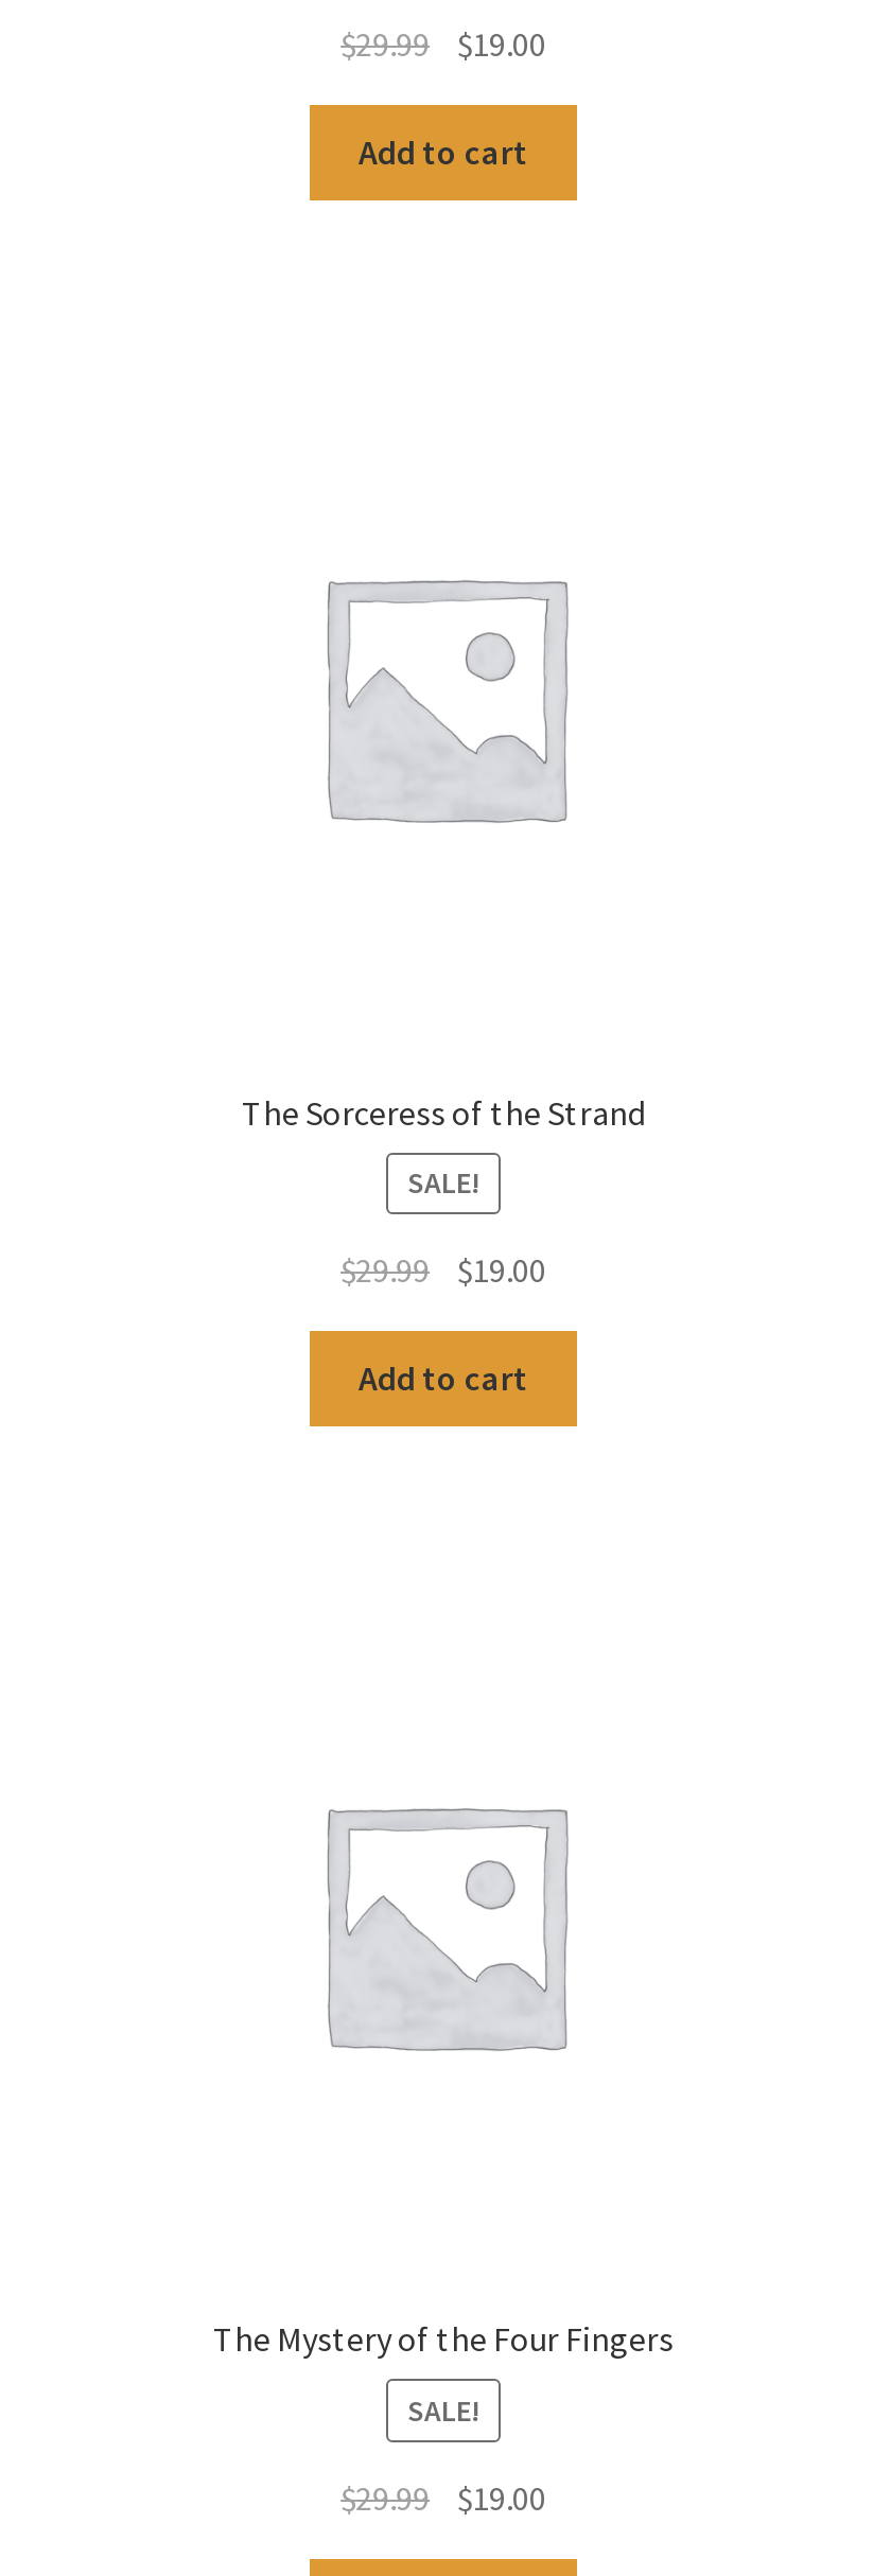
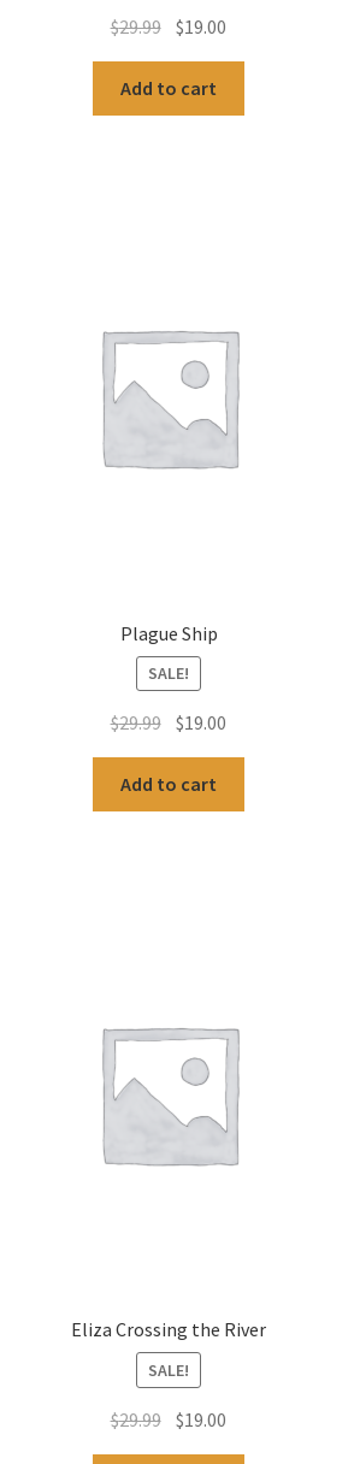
[242,1091,645,1134] The Sorceress of the Strand -> [120,621,217,645] Plague Ship
[213,2318,674,2361] The Mystery of the Four Fingers -> [71,1318,266,1342] Eliza Crossing the River

